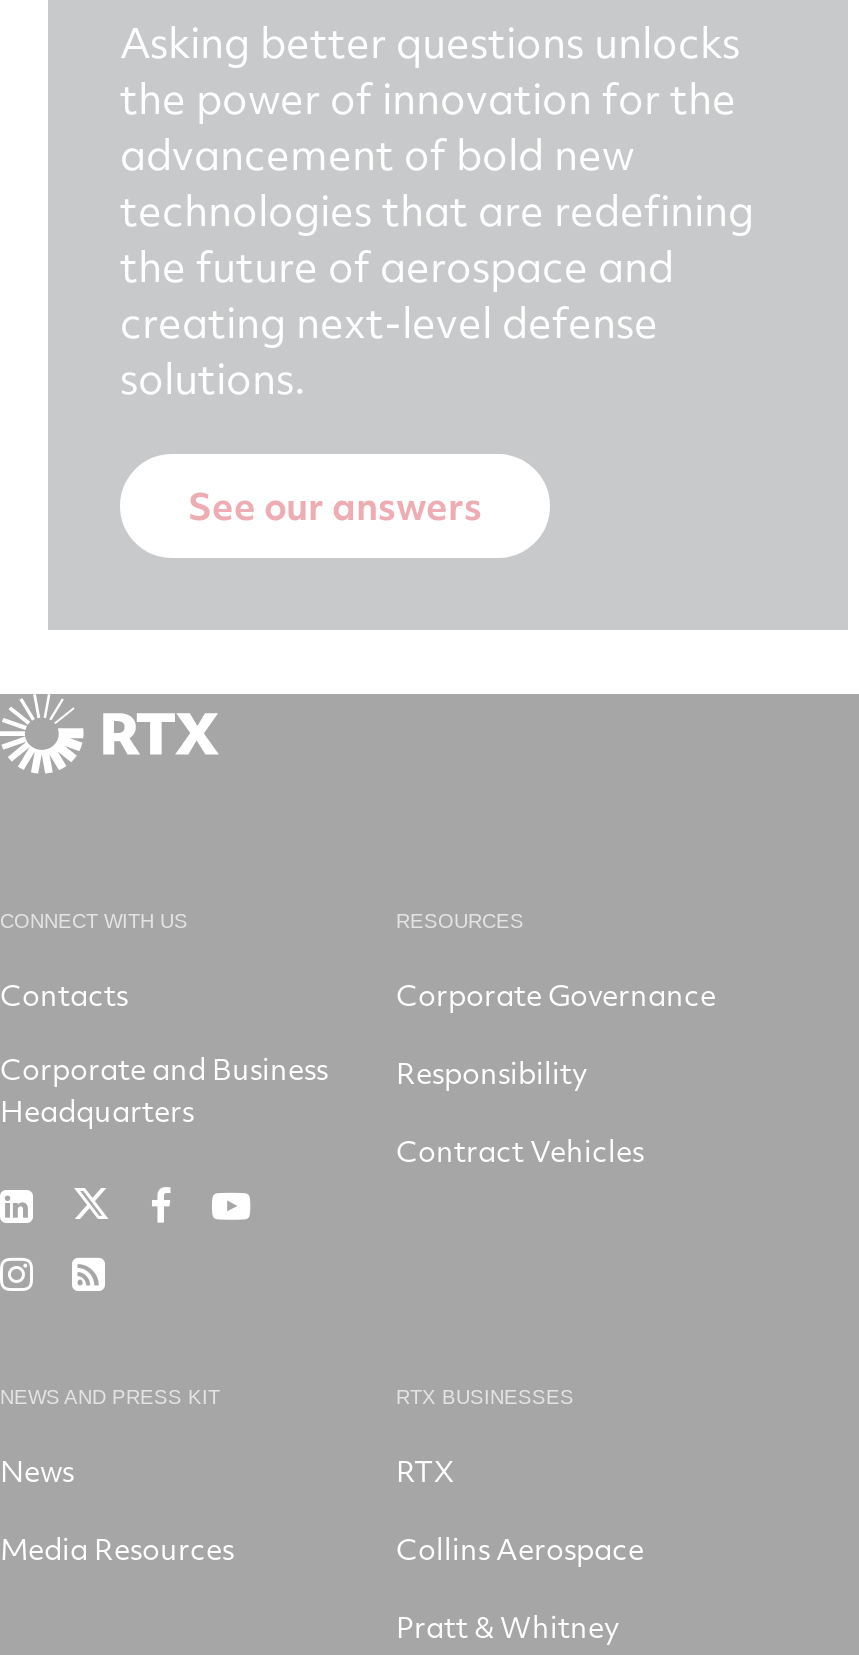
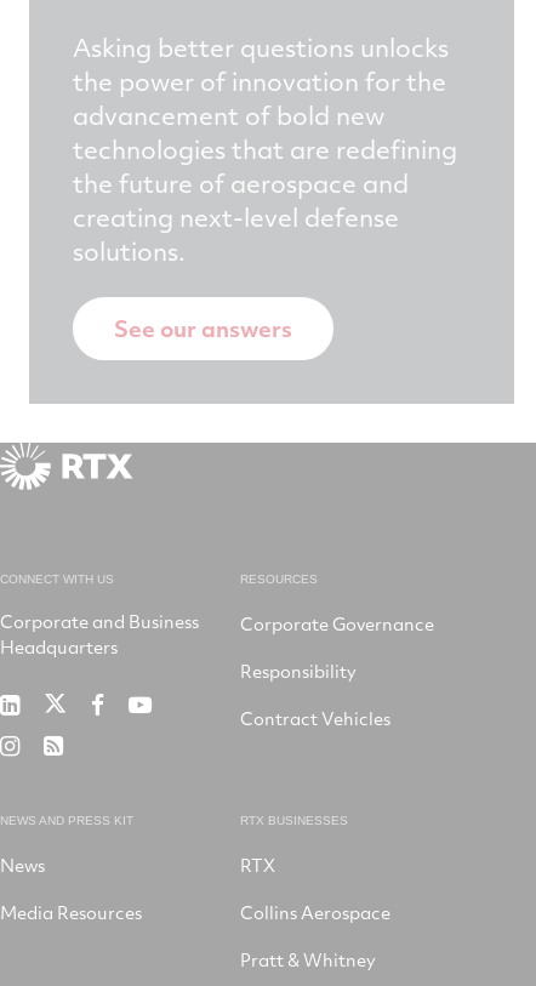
[0,974,128,1014] Contacts -> none

